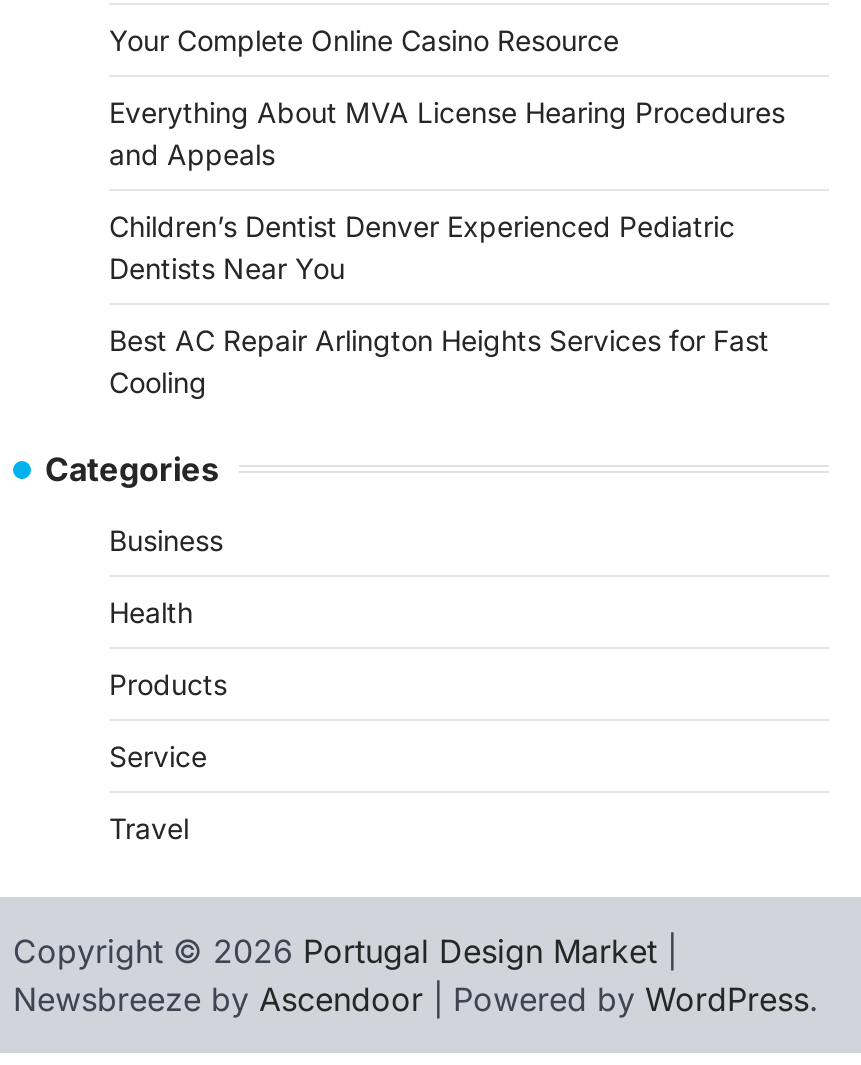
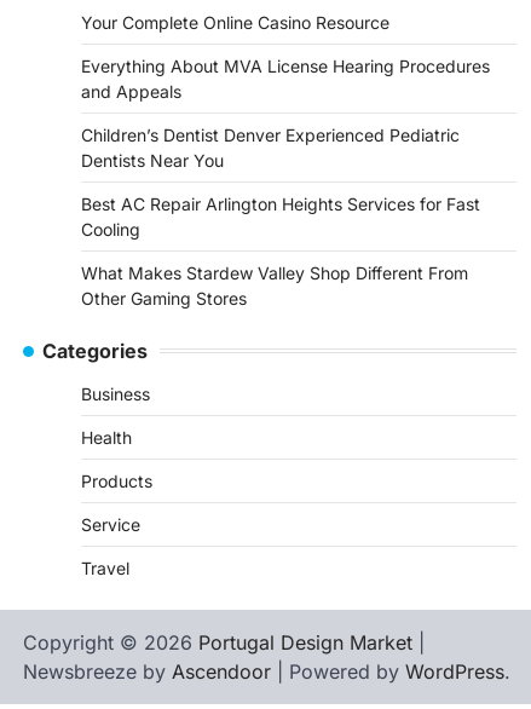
none -> [81,262,468,308] What Makes Stardew Valley Shop Different From | Other Gaming Stores

